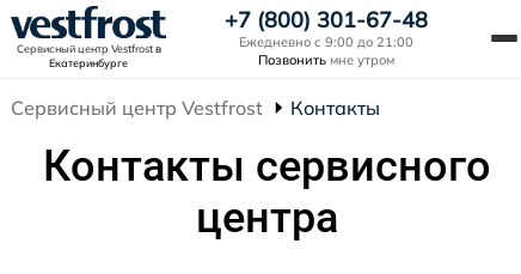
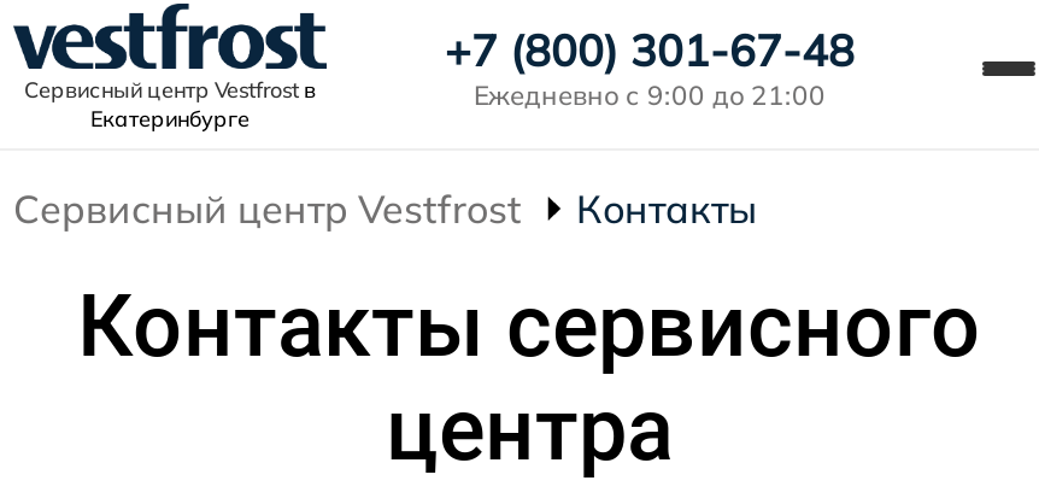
[258,51,394,68] Позвонить мне утром -> none

